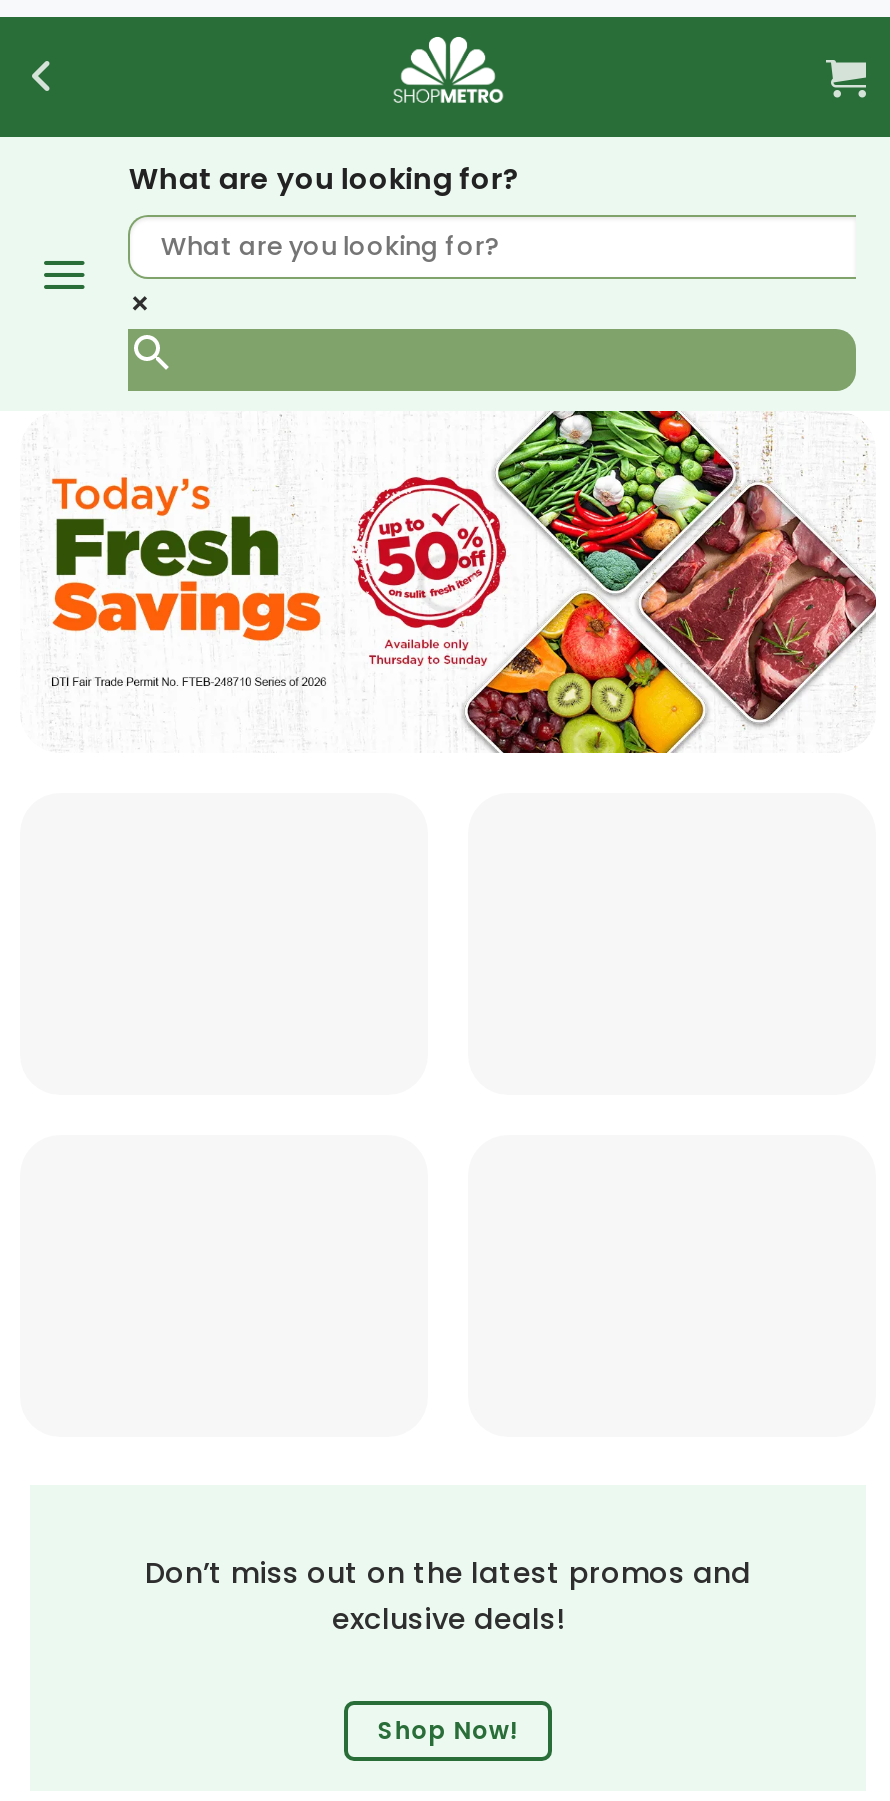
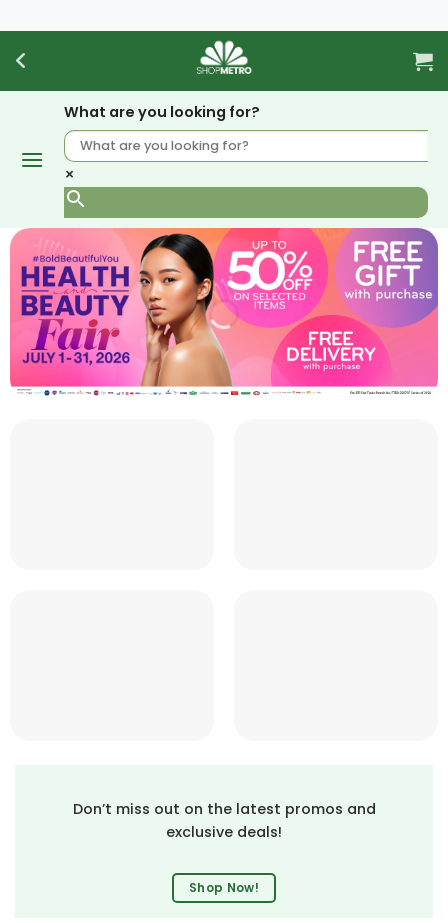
[20,409,878,755] [image] -> [9,227,439,399] [image]

